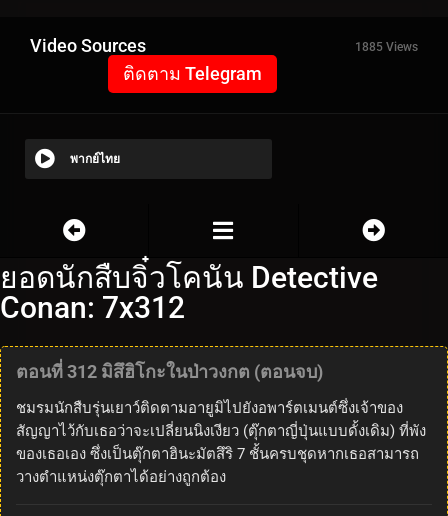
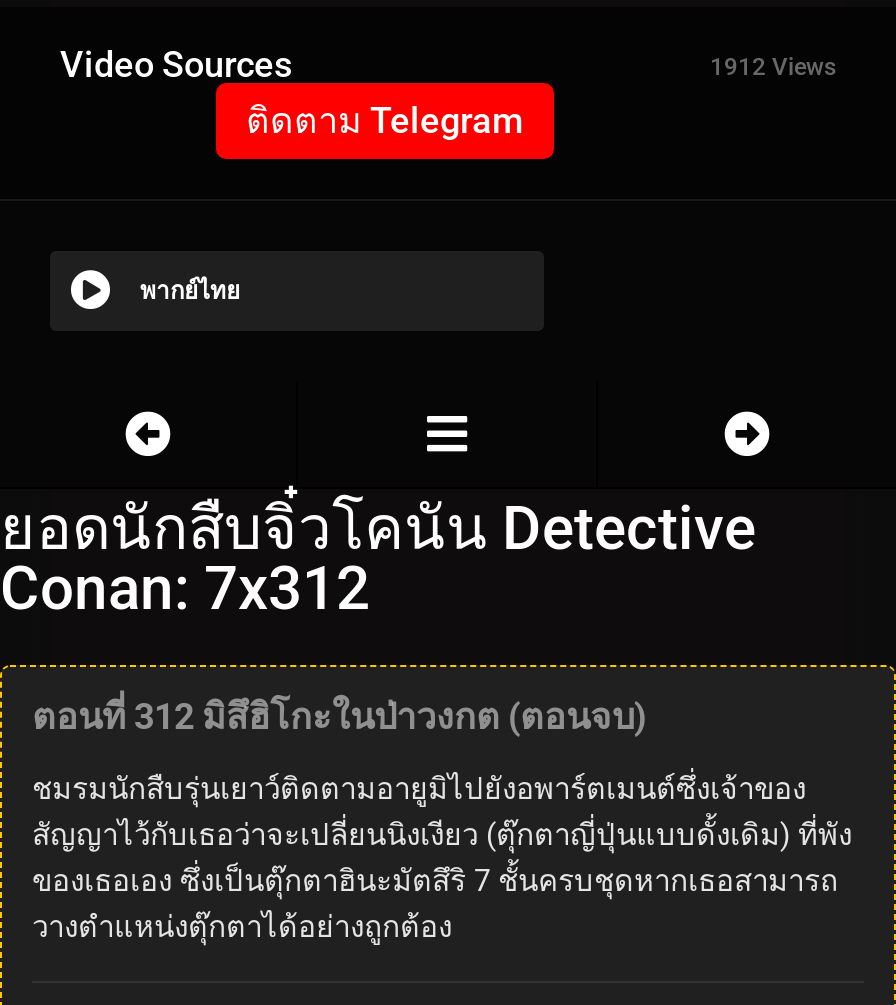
[355,40,418,54] 1885 Views -> [710,53,836,81] 1912 Views

